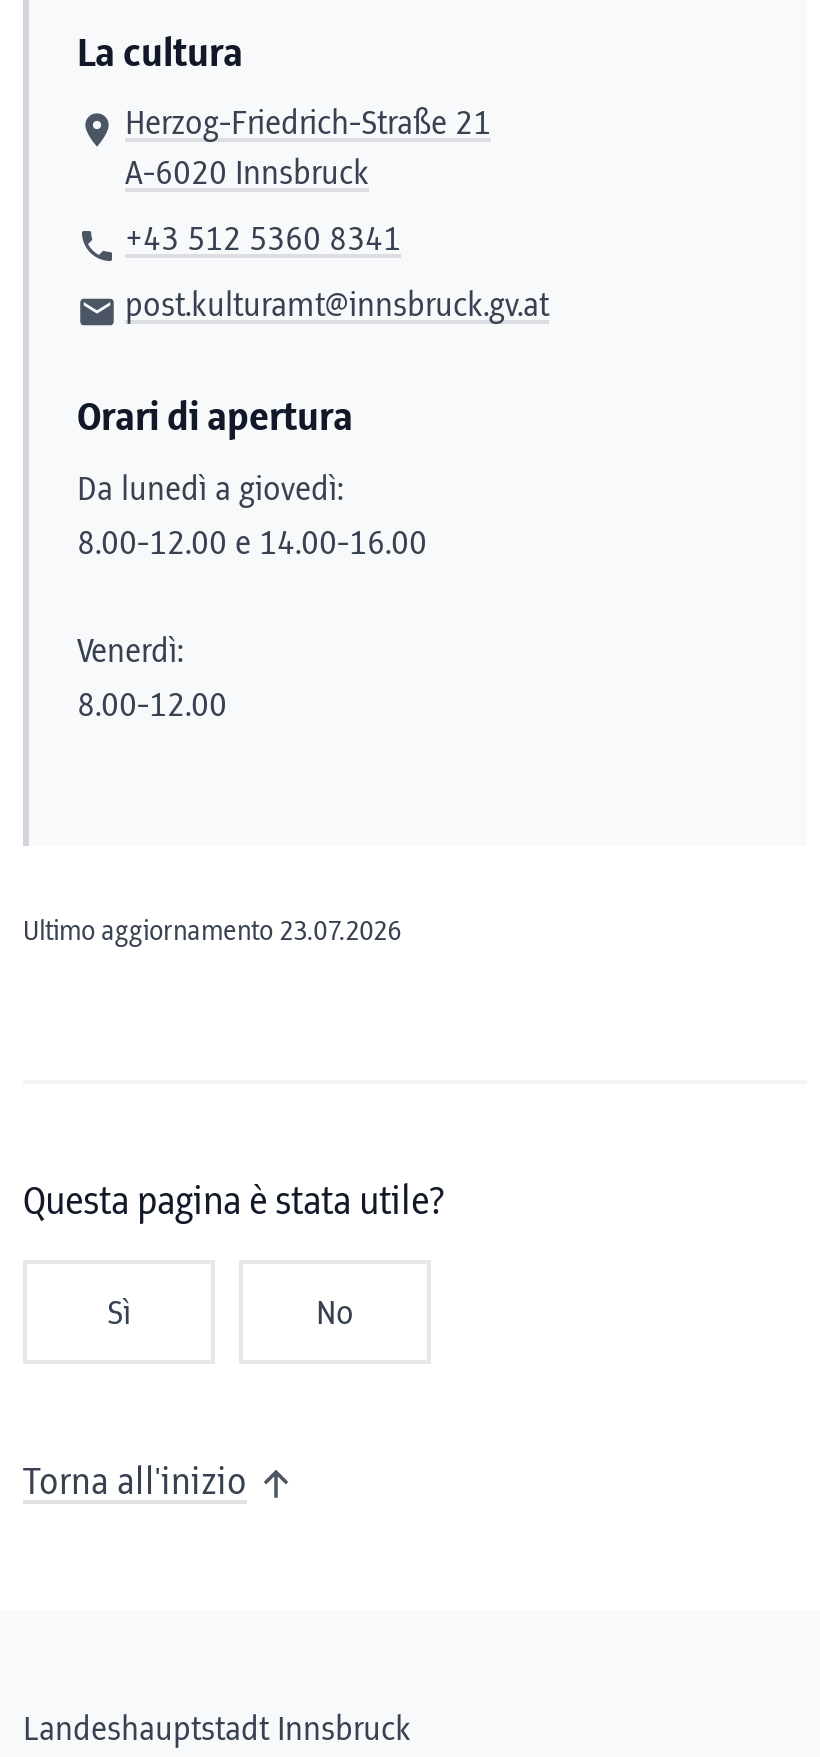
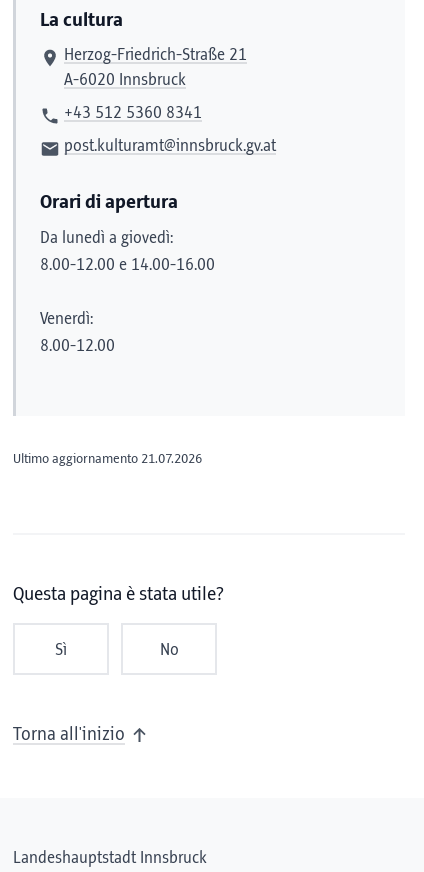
[23,916,401,946] Ultimo aggiornamento 23.07.2026 -> [13,451,202,466] Ultimo aggiornamento 21.07.2026

